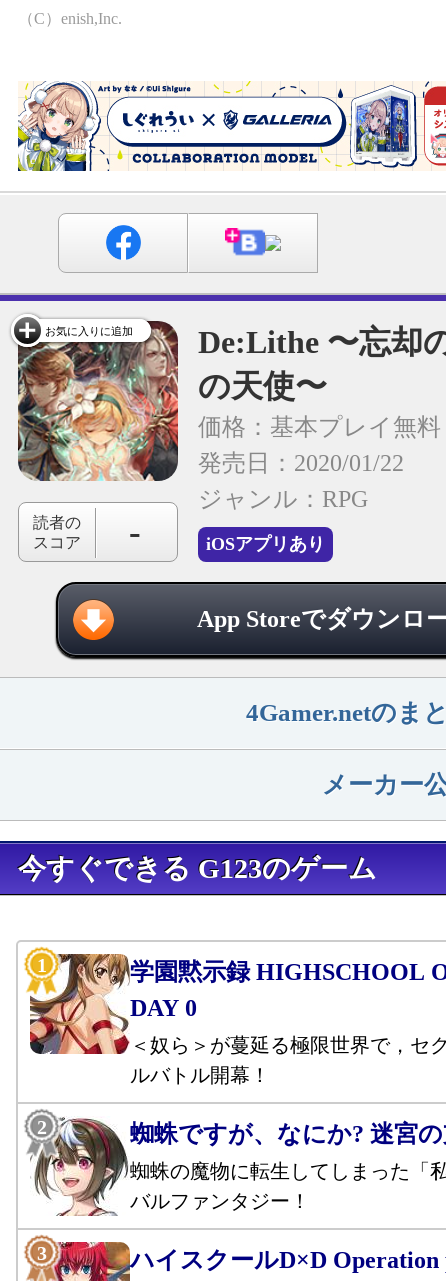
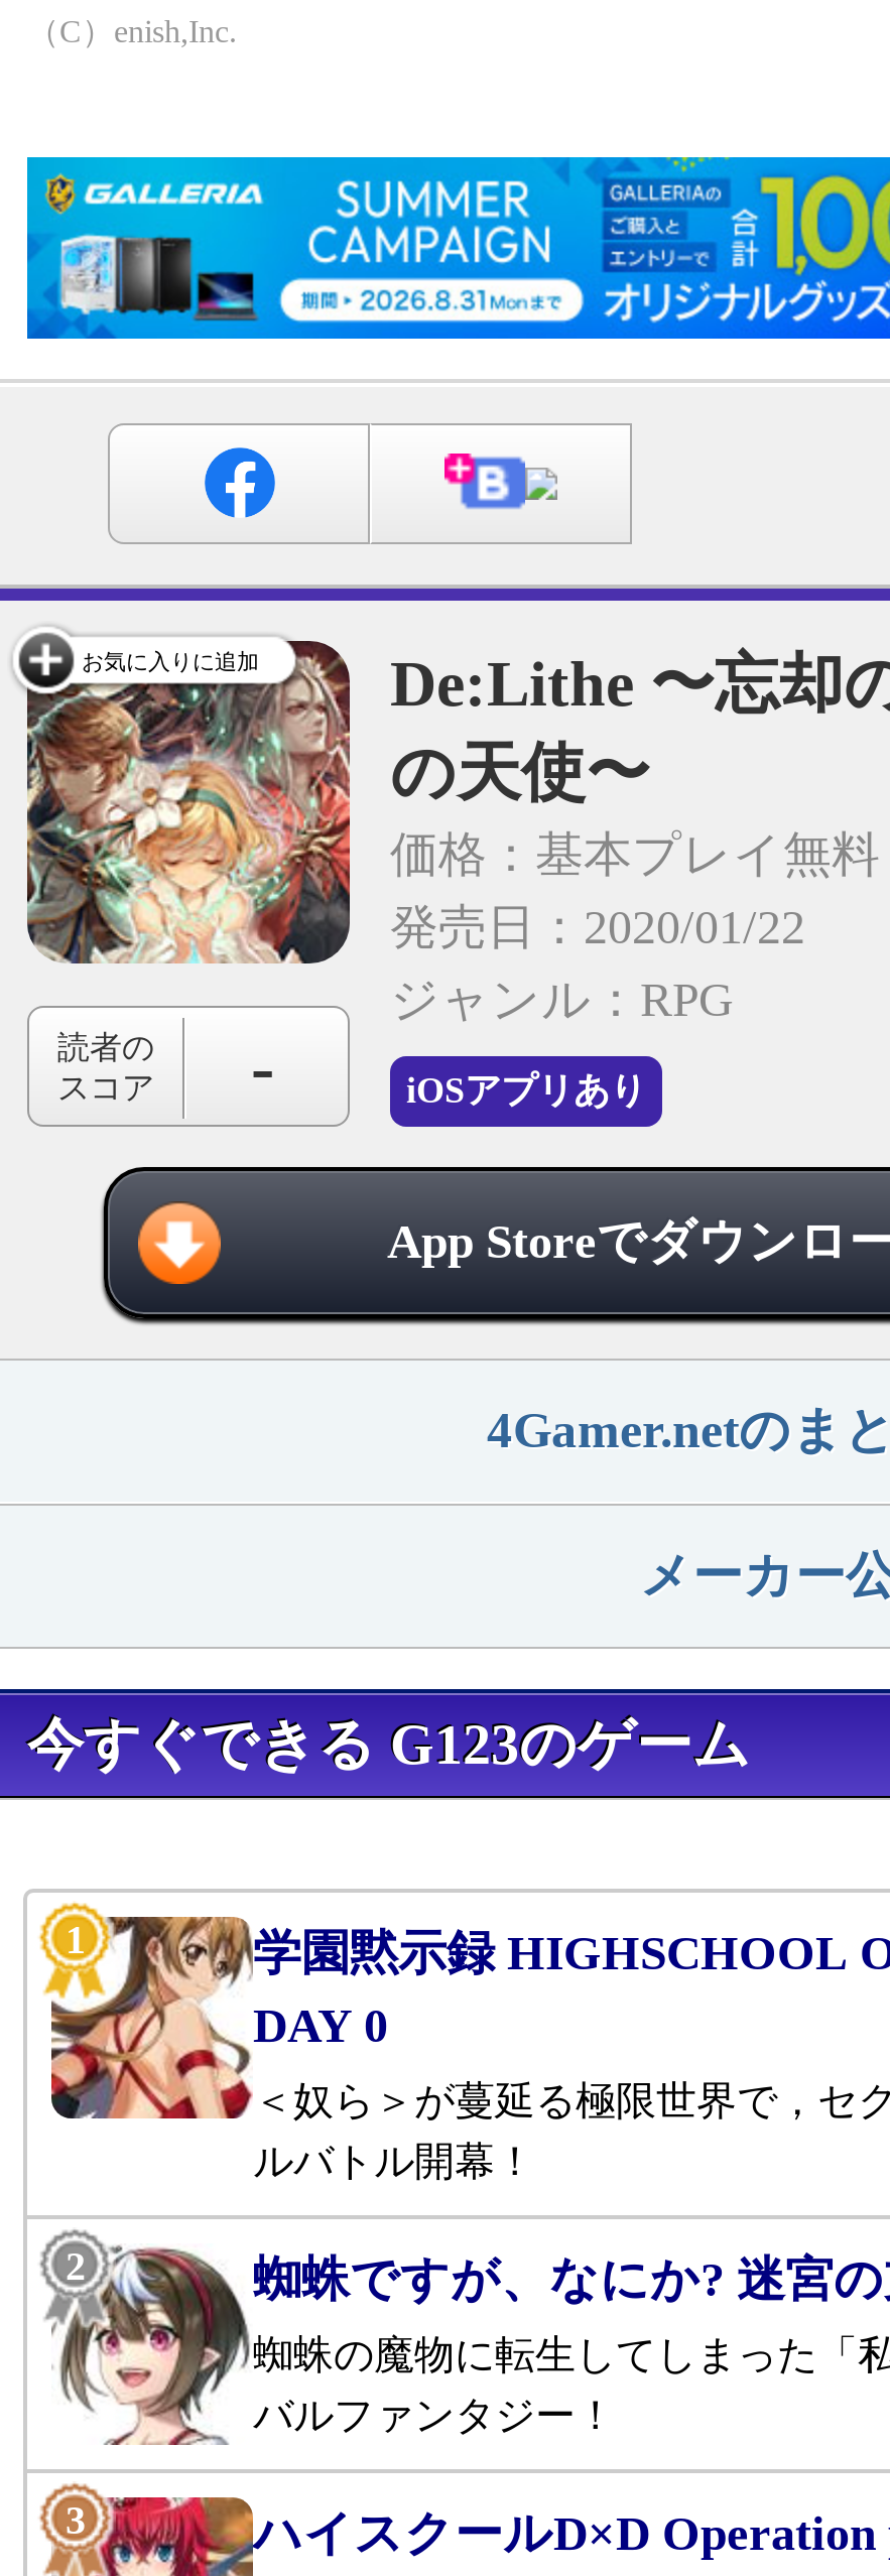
[17,80,443,172] [image] -> [25,155,884,341] [image]

